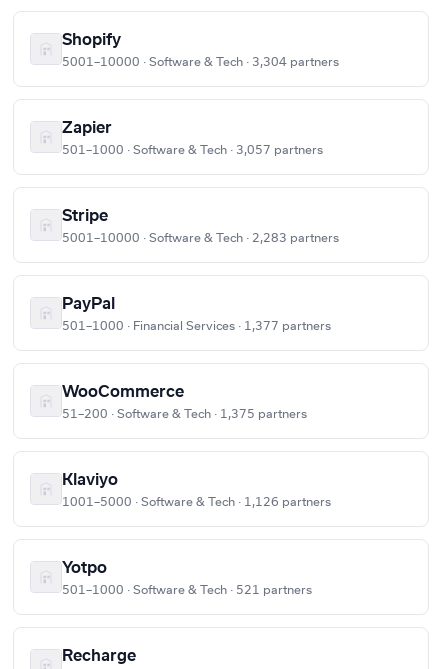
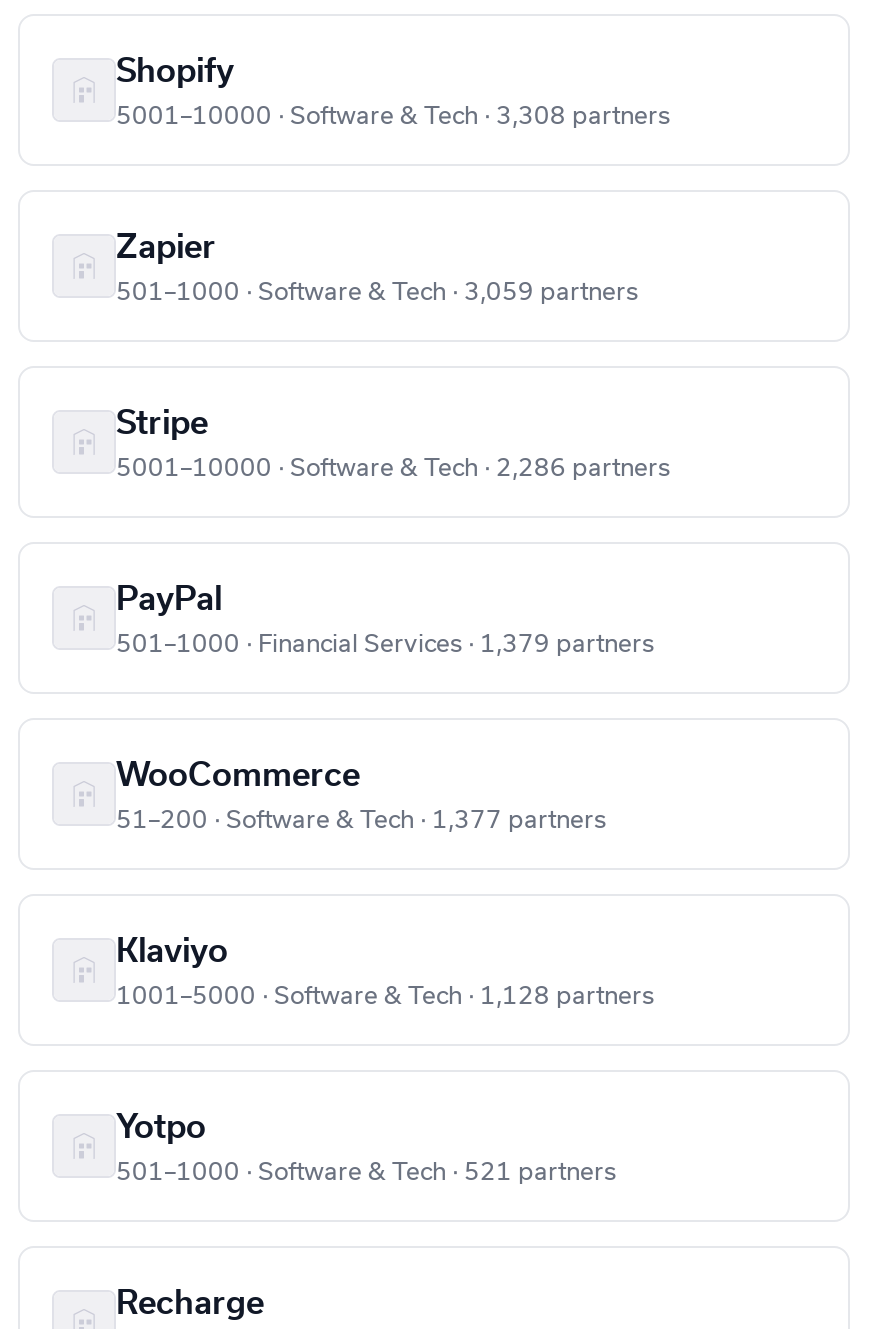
[62,56,339,68] 5001–10000 · Software & Tech · 3,304 partners -> [116,104,670,128] 5001–10000 · Software & Tech · 3,308 partners
[62,144,323,156] 501–1000 · Software & Tech · 3,057 partners -> [116,280,638,304] 501–1000 · Software & Tech · 3,059 partners
[62,232,339,244] 5001–10000 · Software & Tech · 2,283 partners -> [116,456,670,480] 5001–10000 · Software & Tech · 2,286 partners
[62,320,331,332] 501–1000 · Financial Services · 1,377 partners -> [116,632,654,656] 501–1000 · Financial Services · 1,379 partners
[62,408,307,420] 51–200 · Software & Tech · 1,375 partners -> [116,808,606,832] 51–200 · Software & Tech · 1,377 partners
[62,496,331,508] 1001–5000 · Software & Tech · 1,126 partners -> [116,984,654,1008] 1001–5000 · Software & Tech · 1,128 partners

